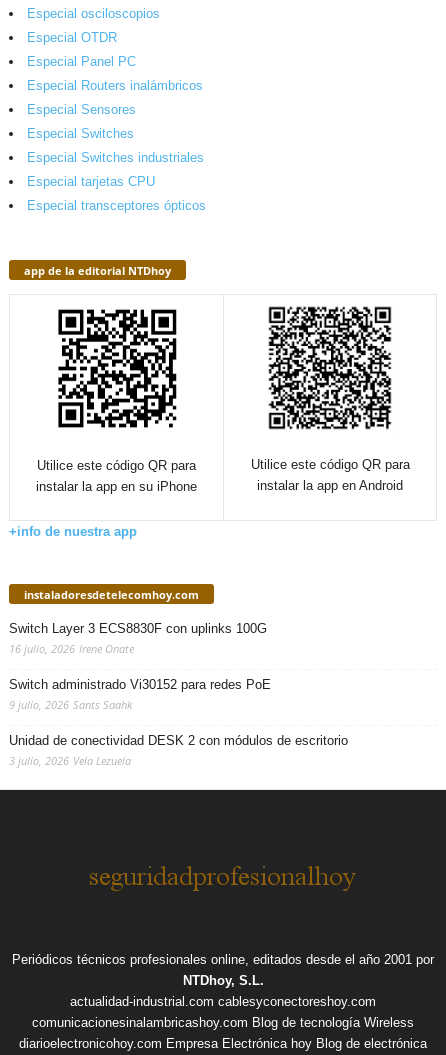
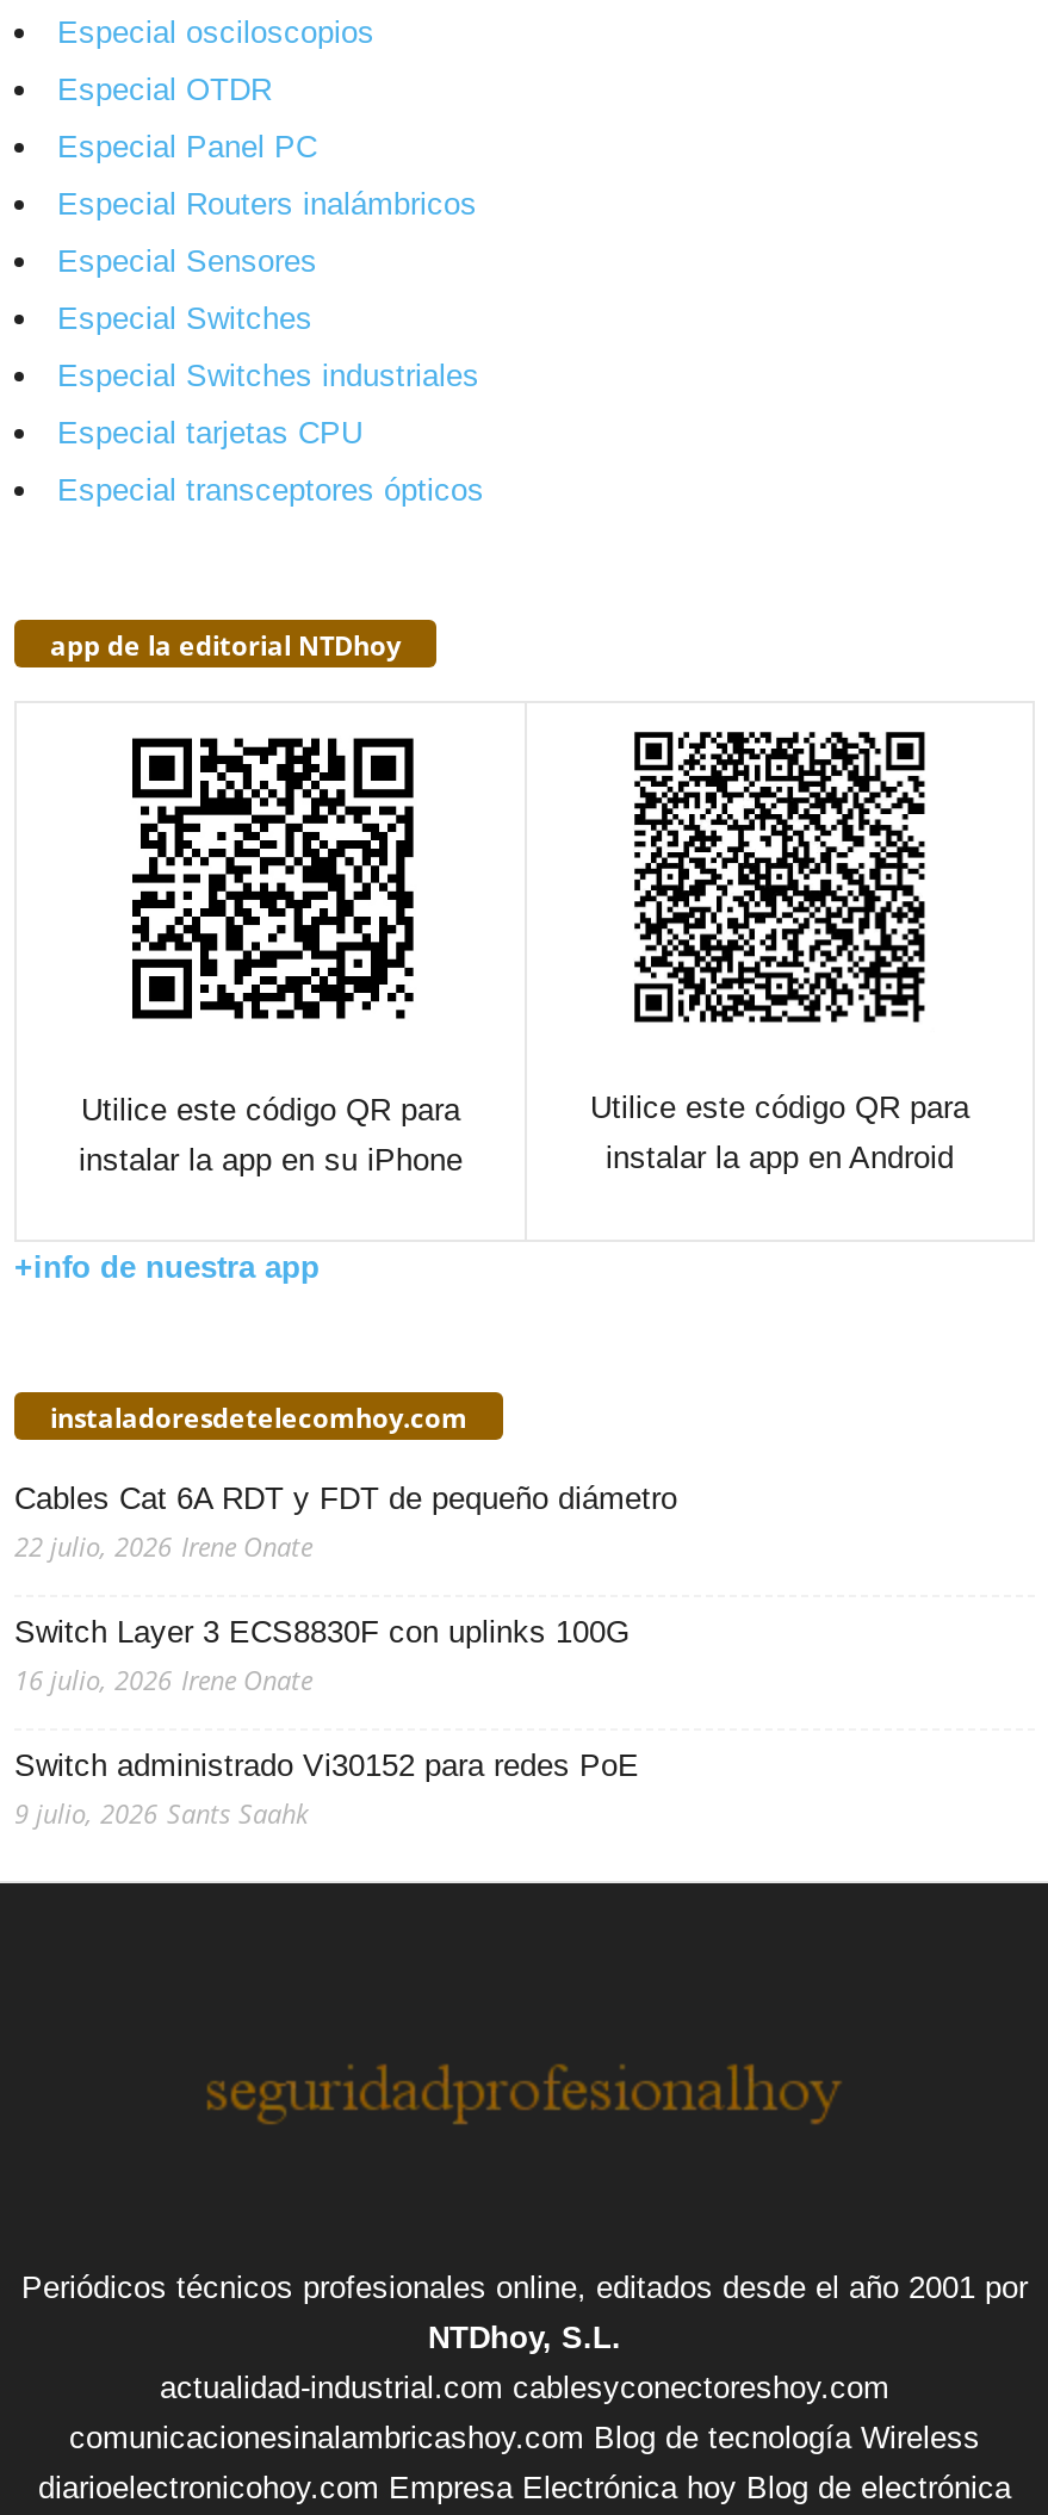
none -> [14,1480,677,1563] Cables Cat 6A RDT y FDT de pequeño diámetro | 22 julio, 2026 Irene Onate
moved [9,621,271,712] -> [14,1613,639,1830]: Switch Layer 3 ECS8830F con uplinks 100G | 16 julio, 2026 Irene Onate | Switch administrado Vi30152 para redes PoE | 9 julio, 2026 Sants Saahk
[9,733,348,768] Unidad de conectividad DESK 2 con módulos de escritorio | 3 julio, 2026 Vela Lezuela -> none

